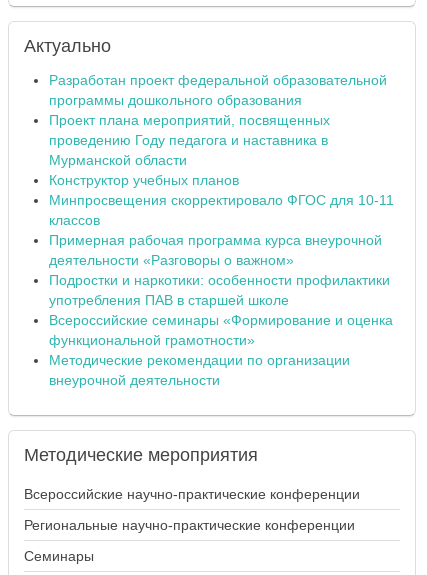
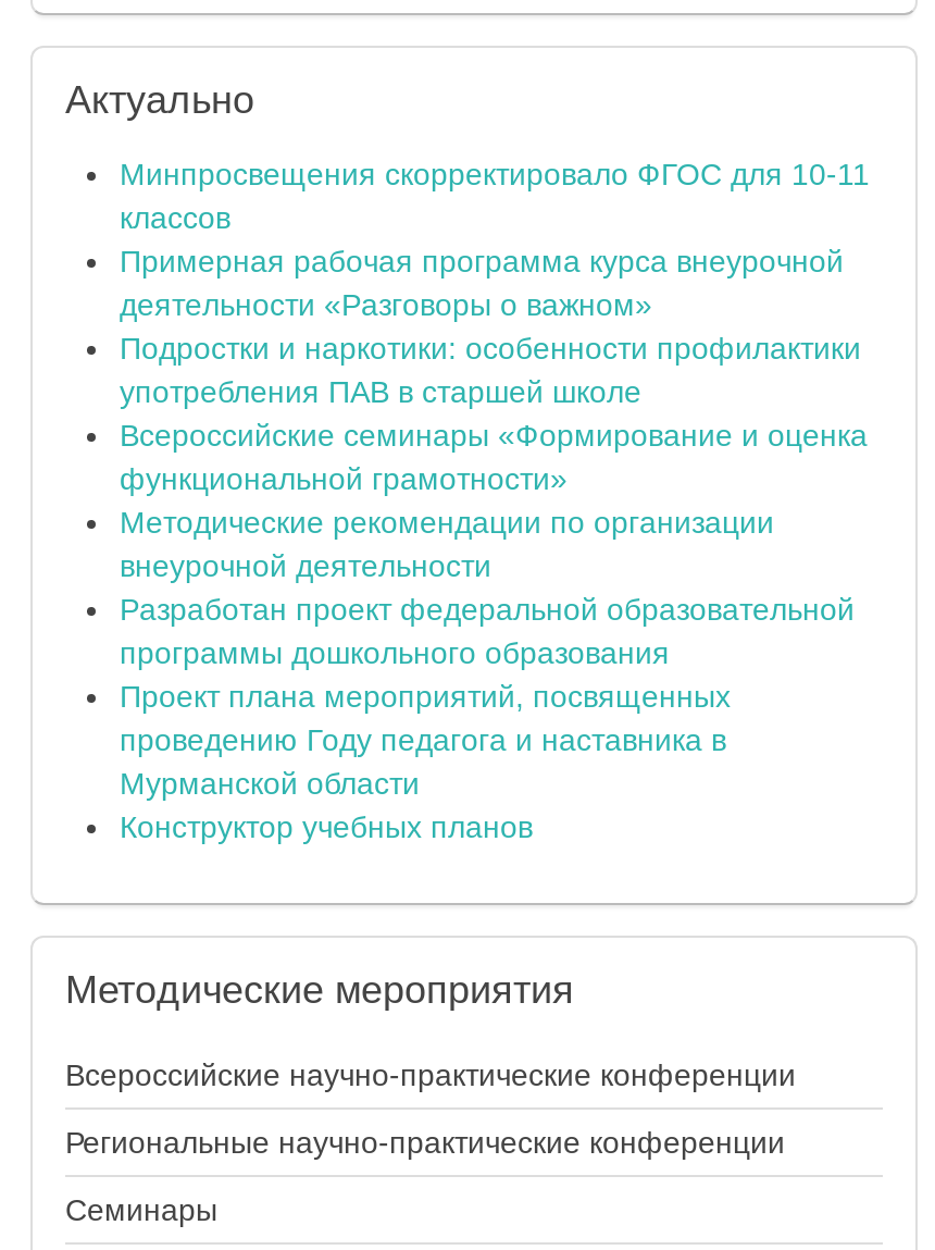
moved [49,72,387,188] -> [120,591,855,844]: Разработан проект федеральной образовательной | программы дошкольного образования | Проект плана мероприятий, посвященных | проведению Году педагога и наставника в | Мурманской области | Конструктор учебных планов
moved [49,192,394,388] -> [120,156,870,583]: Минпросвещения скорректировало ФГОС для 10-11 | классов | Примерная рабочая программа курса внеурочной | ... | Методические рекомендации по организации | внеурочной деятельности

